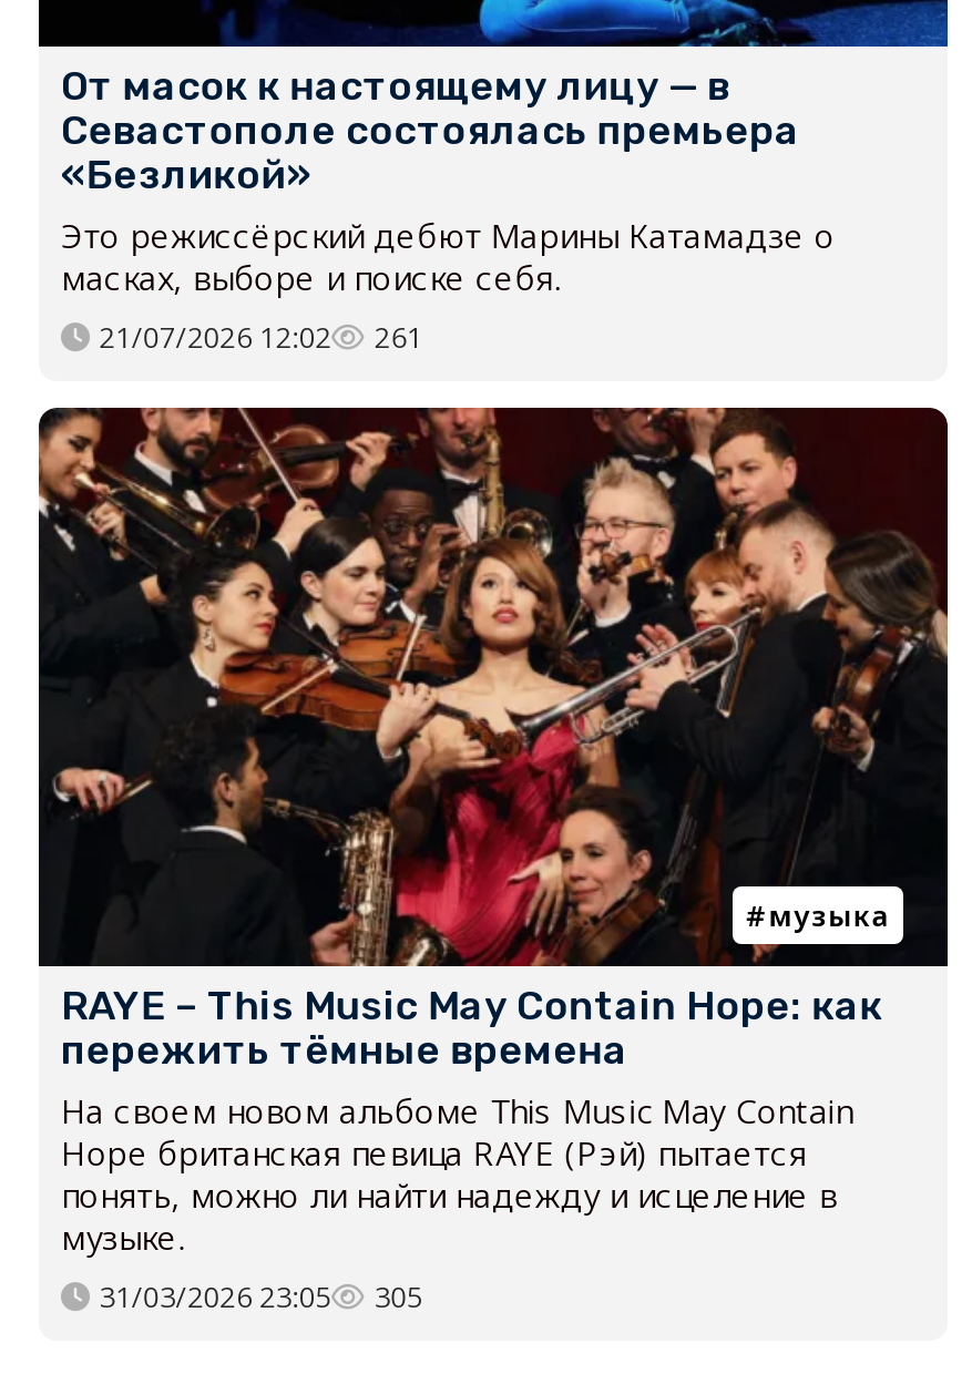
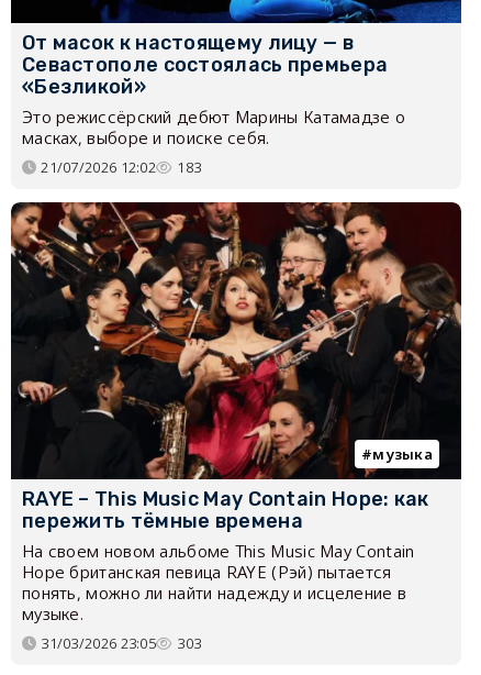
[99,317,423,357] 21/07/2026 12:02 261 -> [41,157,201,177] 21/07/2026 12:02 183
[99,1276,423,1316] 31/03/2026 23:05 305 -> [41,633,201,653] 31/03/2026 23:05 303

